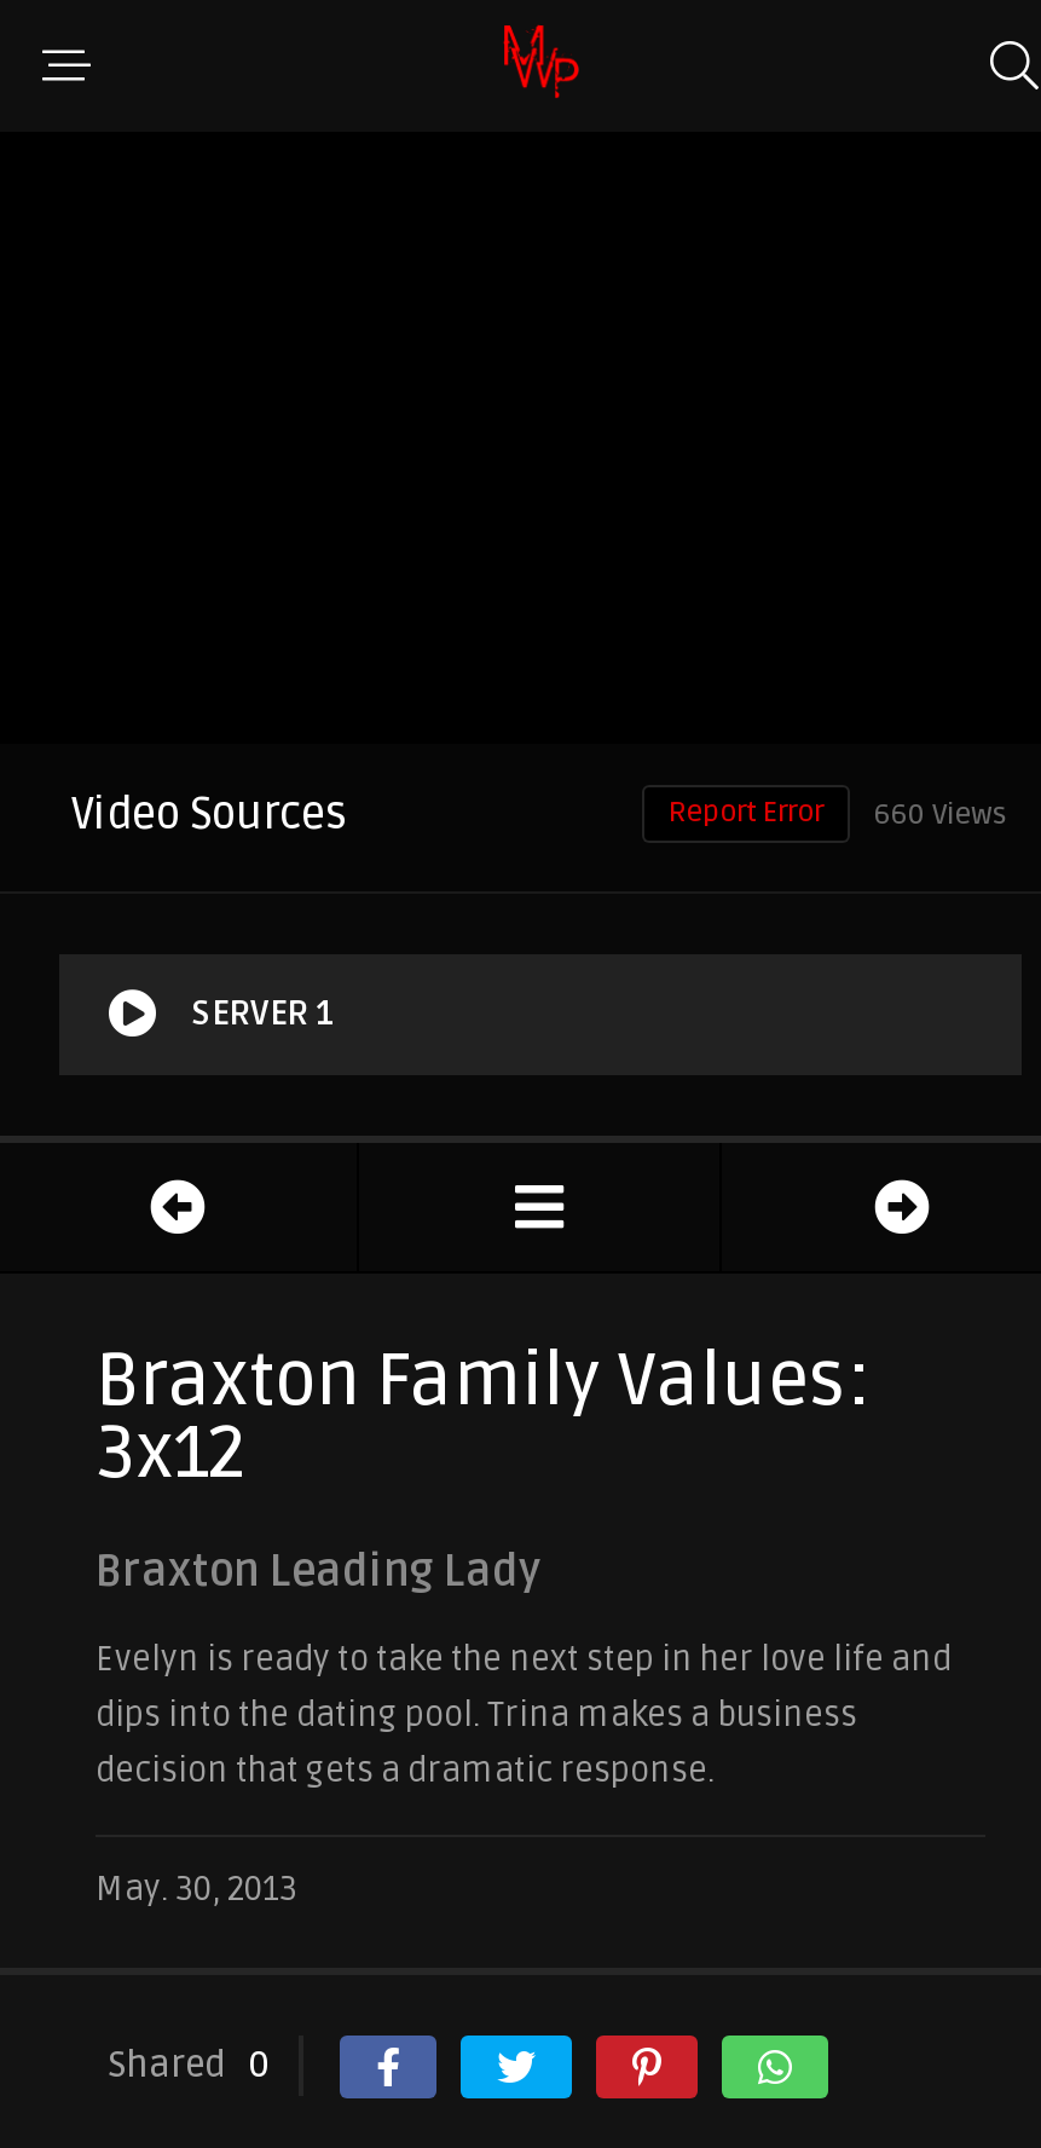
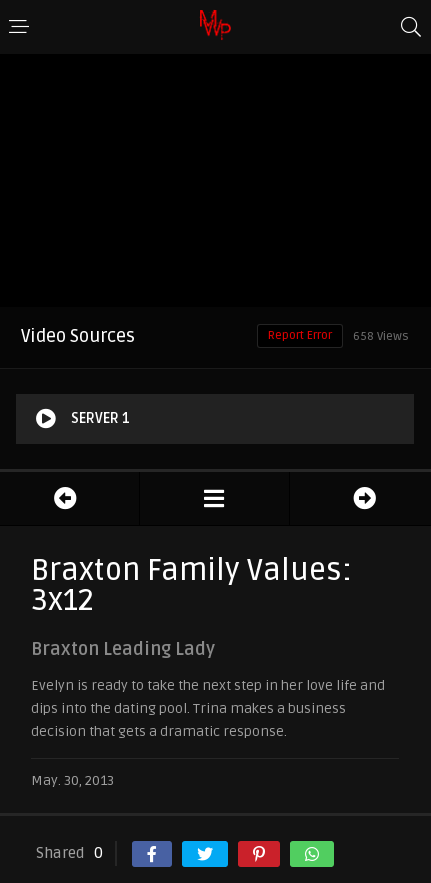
[669,795,1010,834] Report Error 660 Views -> [268,328,409,344] Report Error 658 Views

